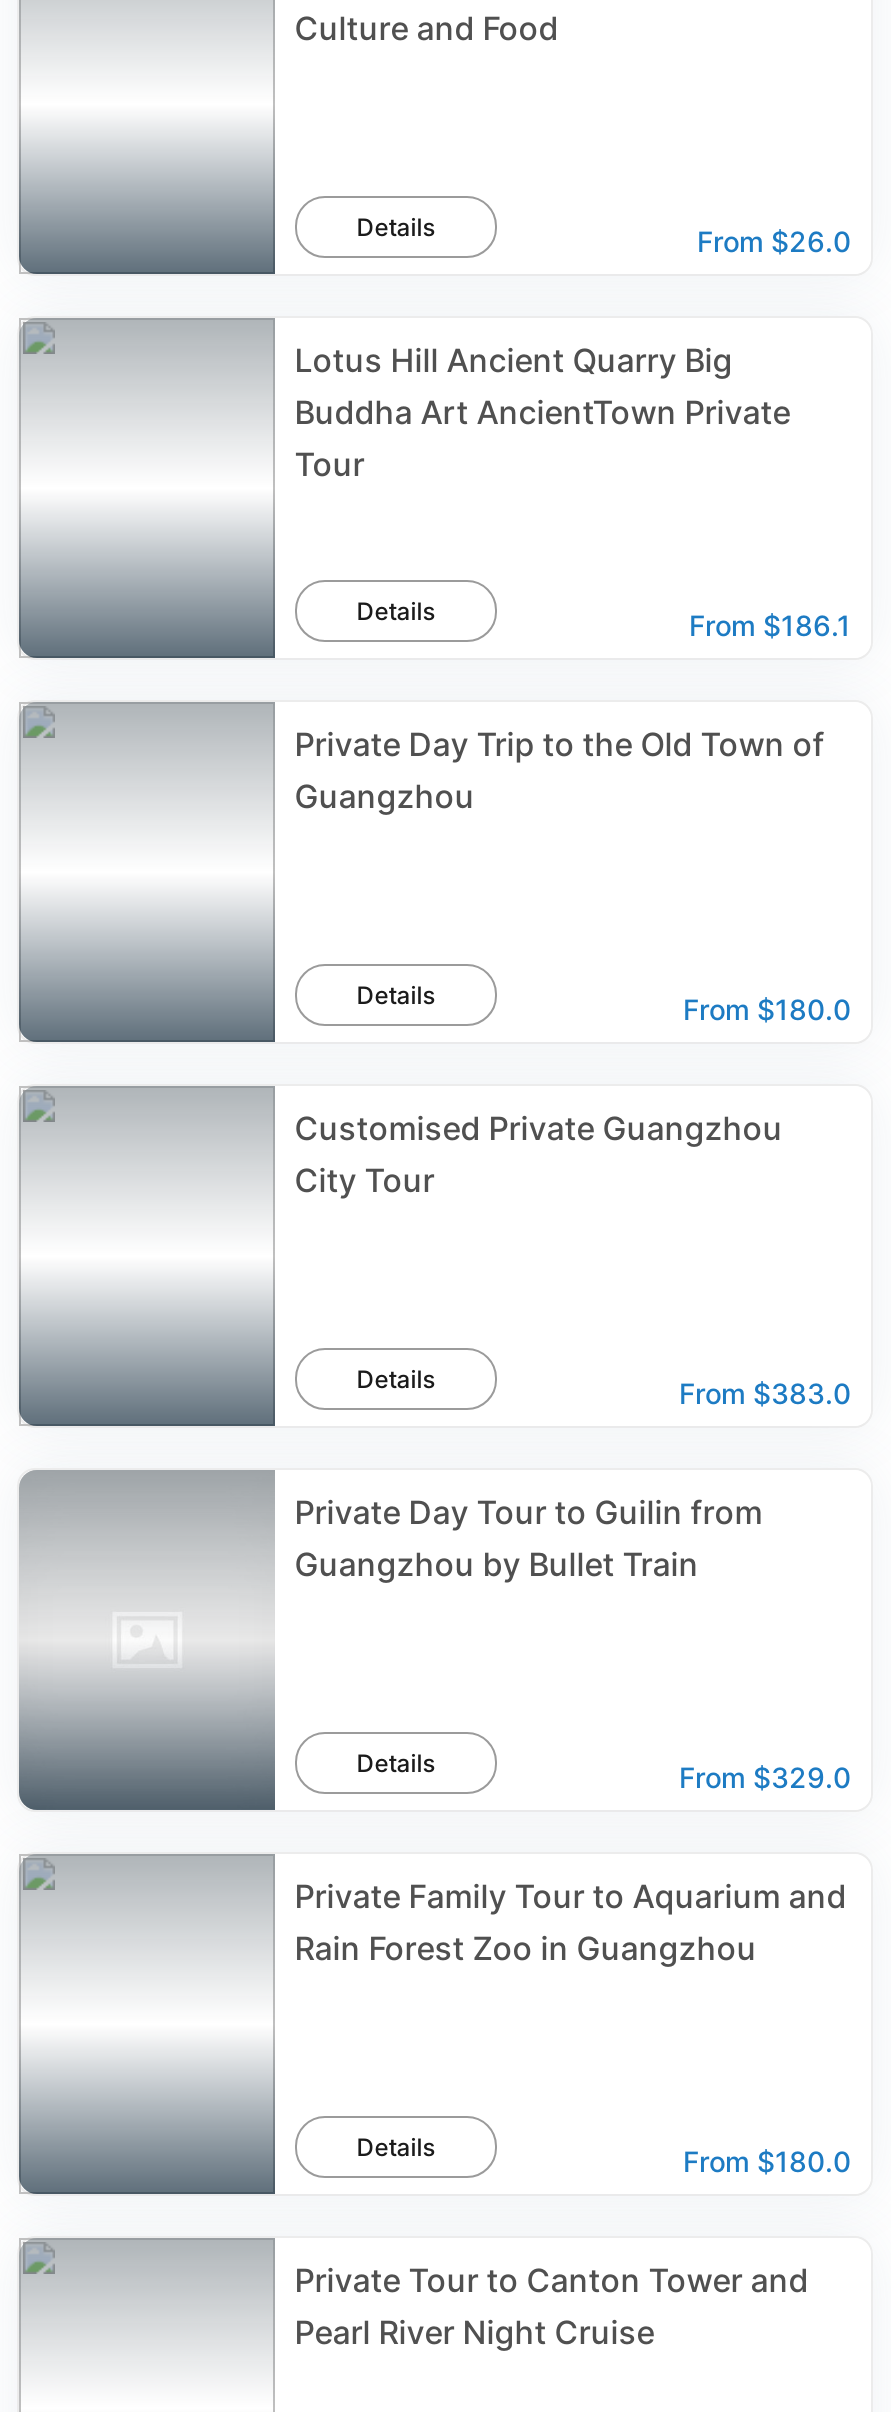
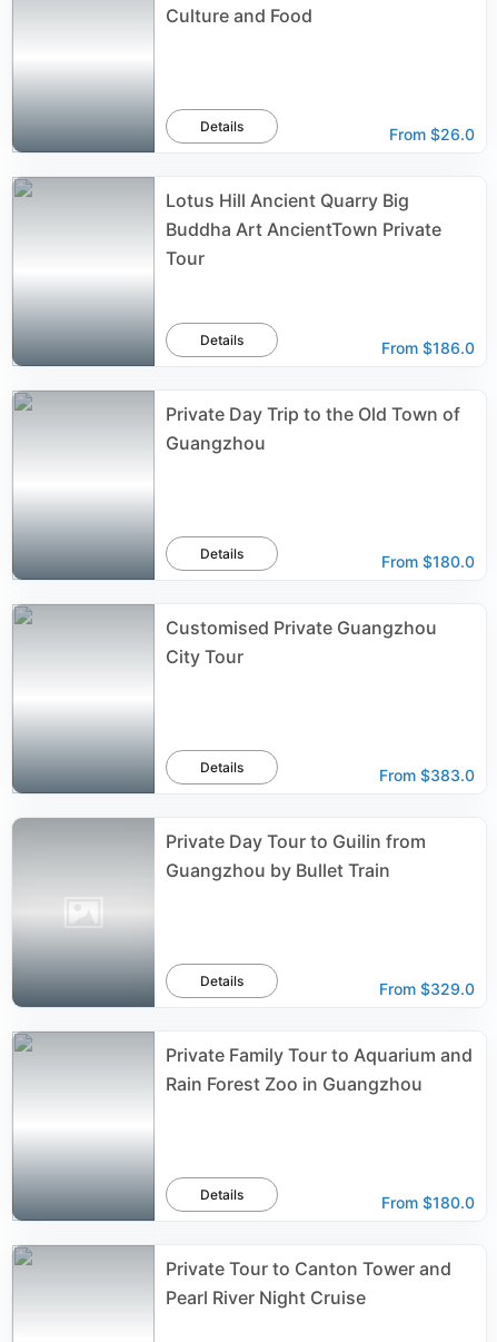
[689,608,851,642] From $186.1 -> [381,338,475,357] From $186.0

